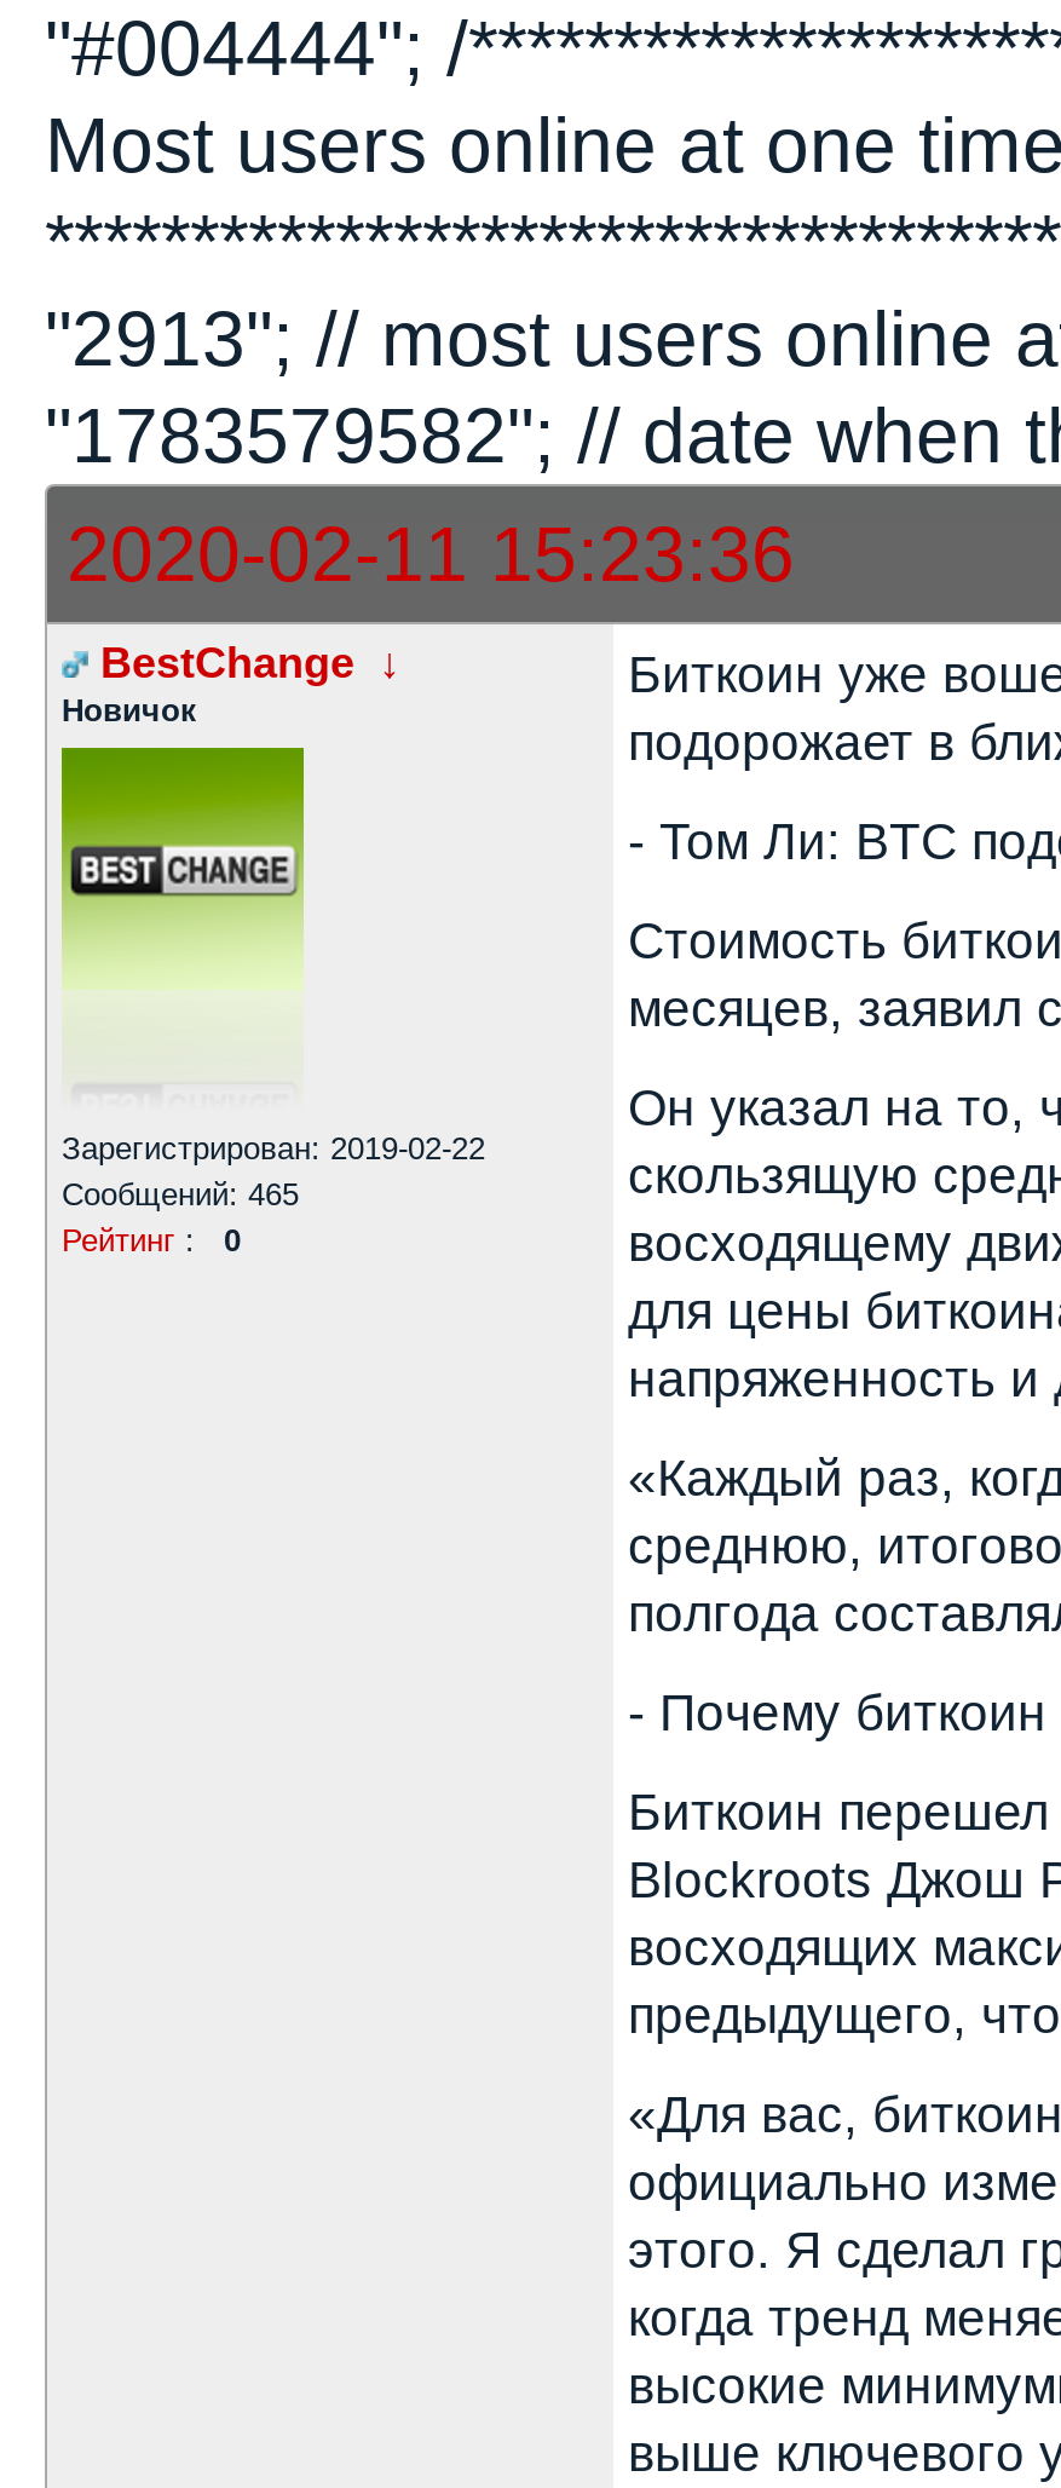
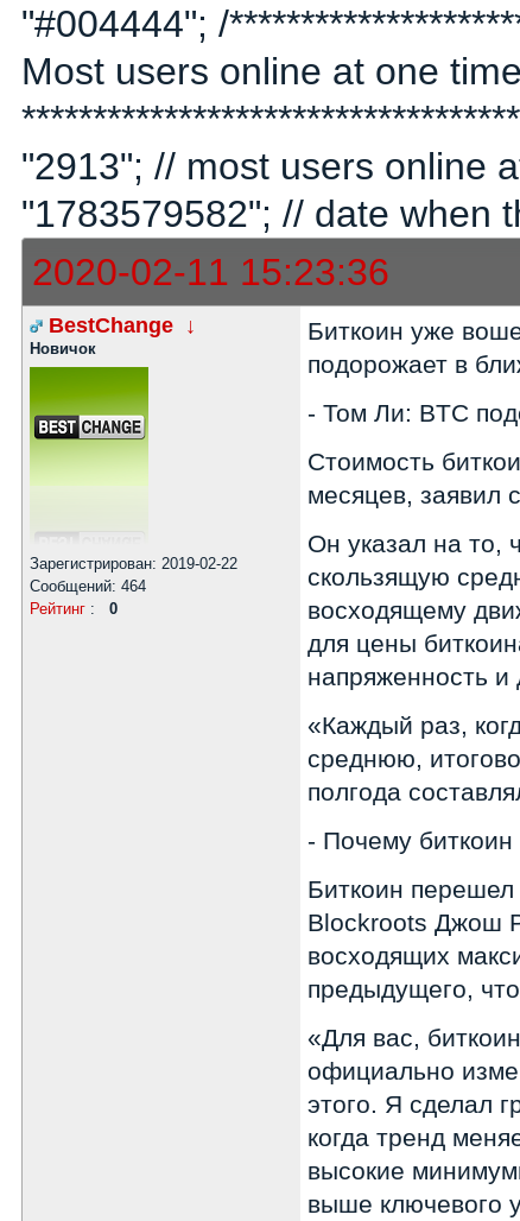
[62,1175,299,1211] Сообщений: 465 -> [30,577,146,594] Сообщений: 464

